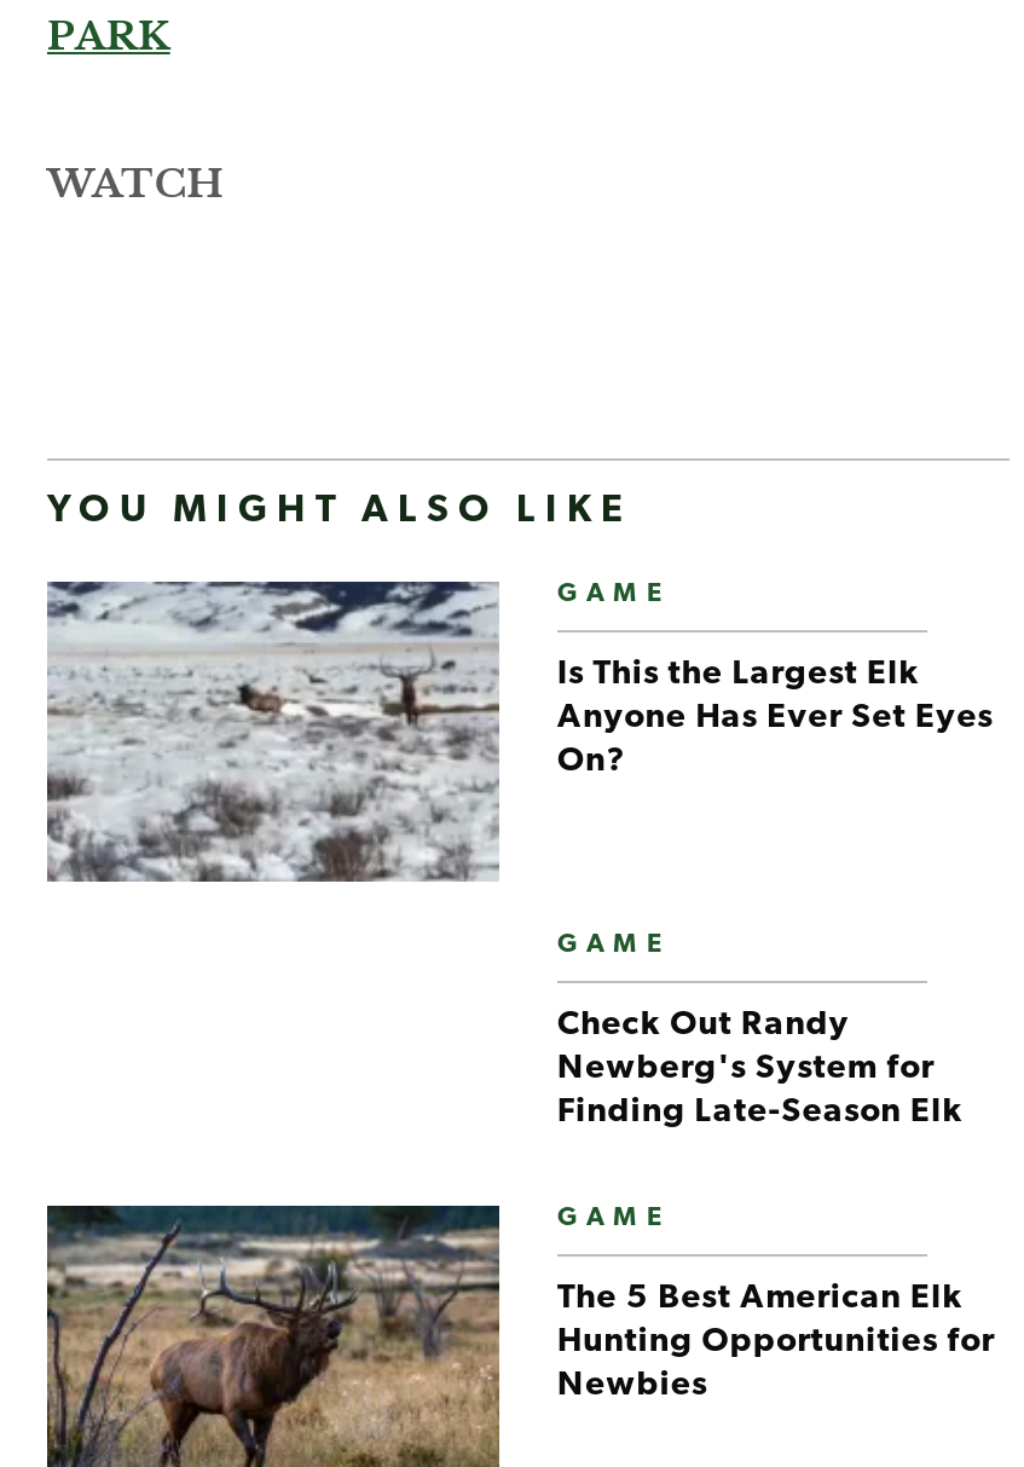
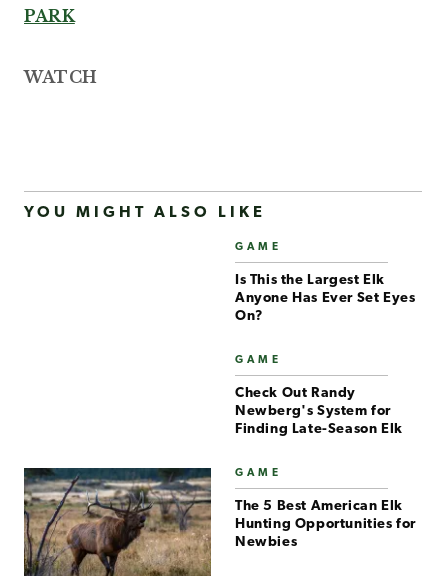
[45,579,502,884] [image] -> none

